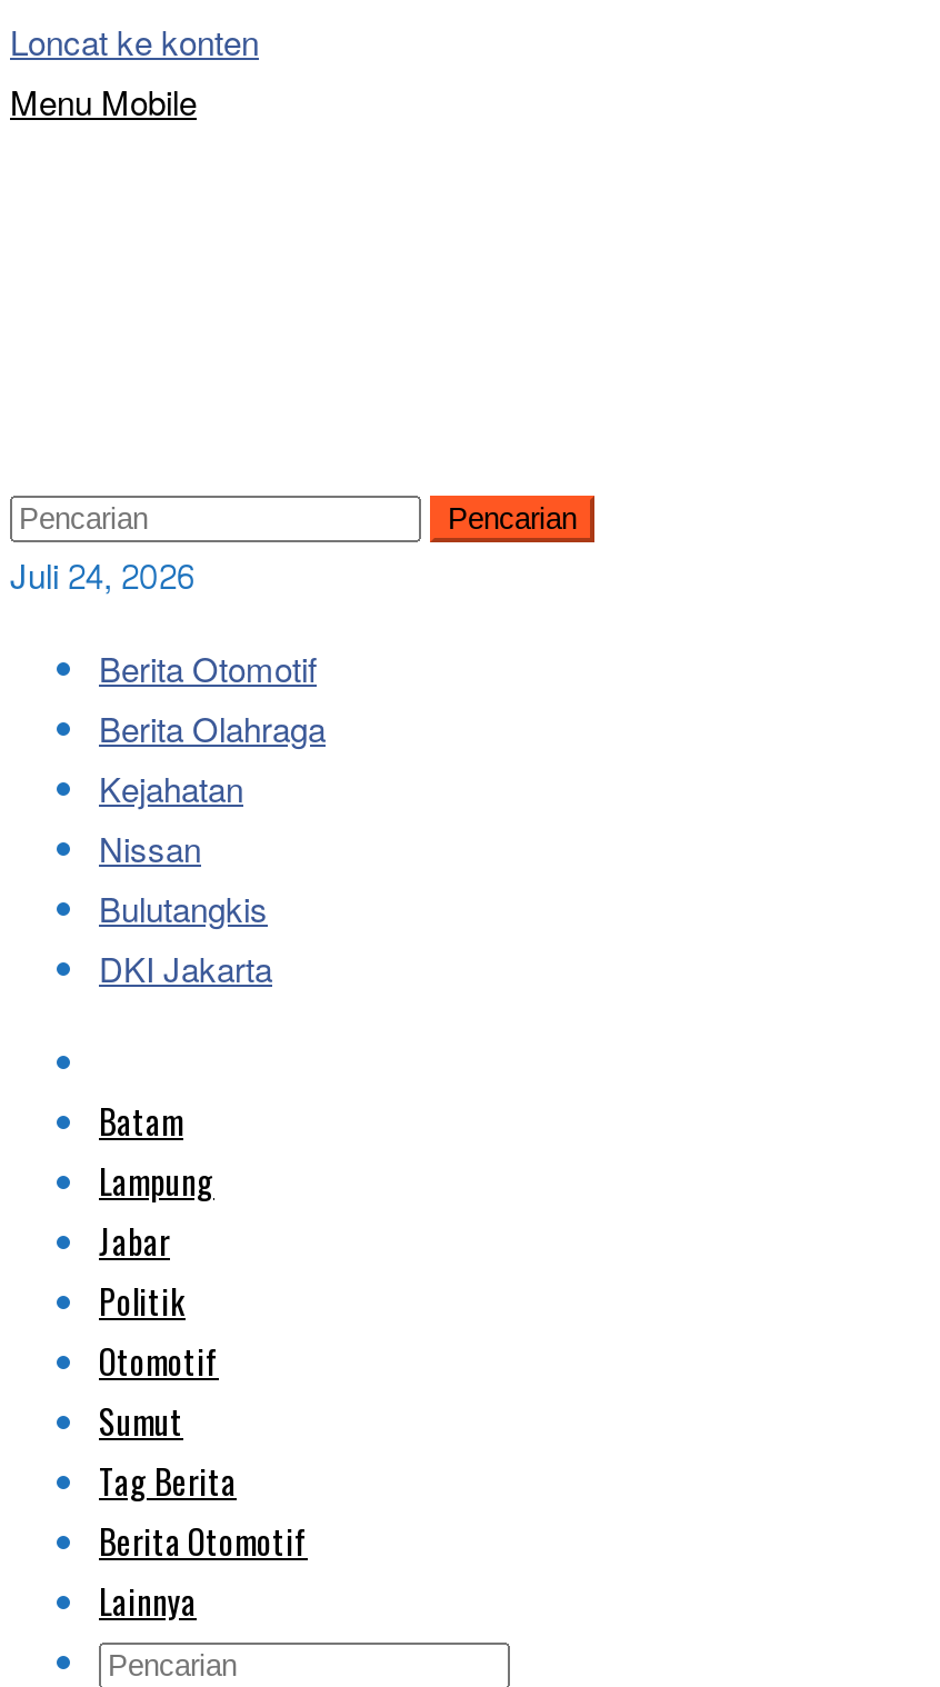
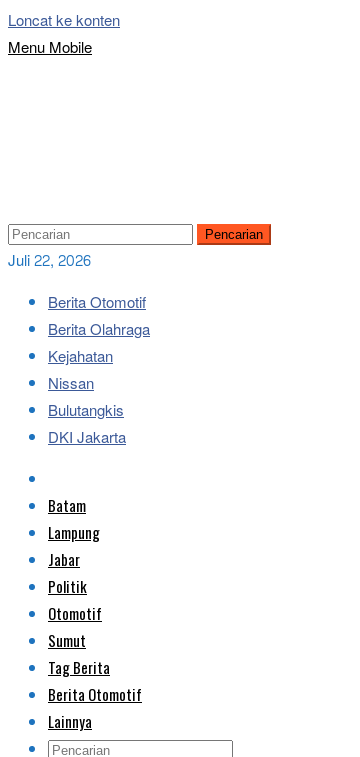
[10,549,194,609] Juli 24, 2026 -> [8,248,91,275] Juli 22, 2026

